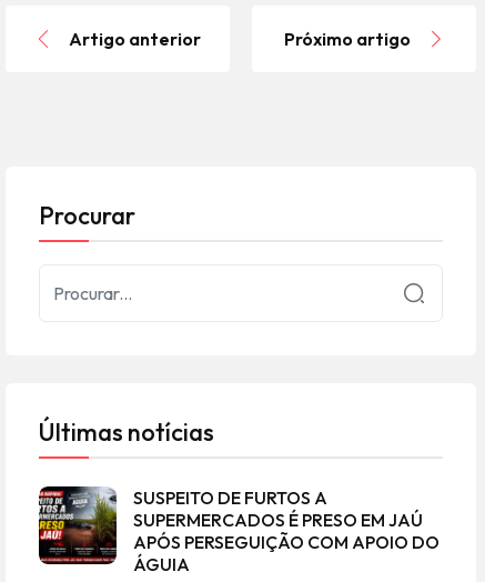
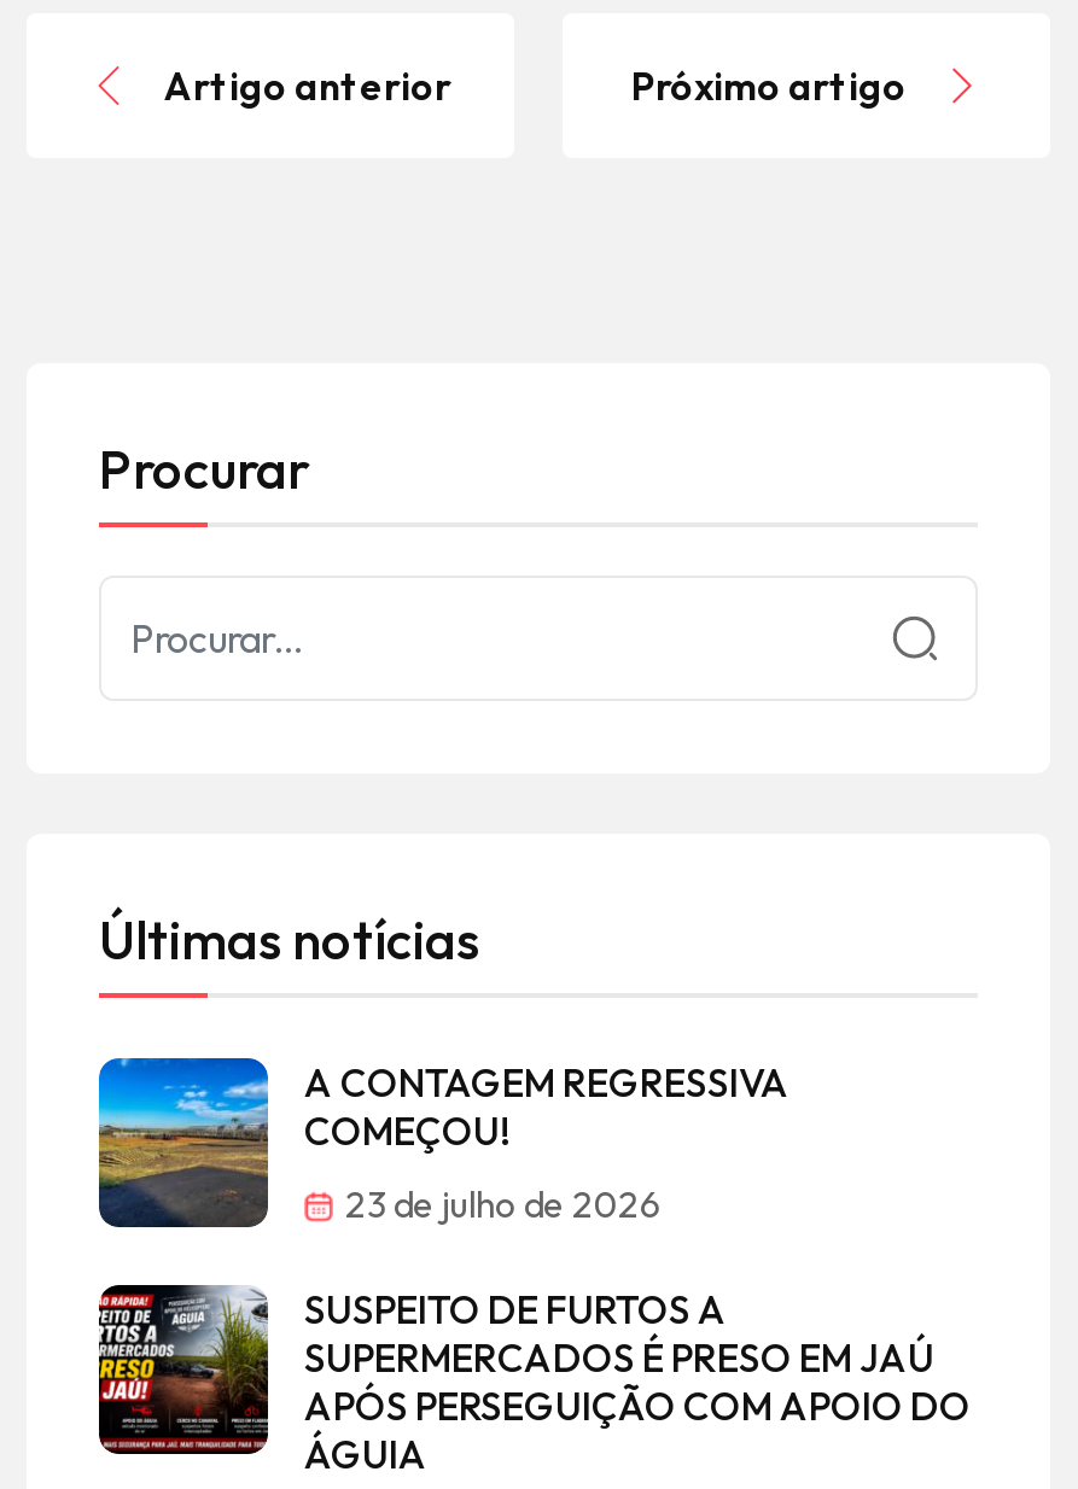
none -> [97,1056,789,1227] [image] | A CONTAGEM REGRESSIVA | COMEÇOU! | 23 de julho de 2026

